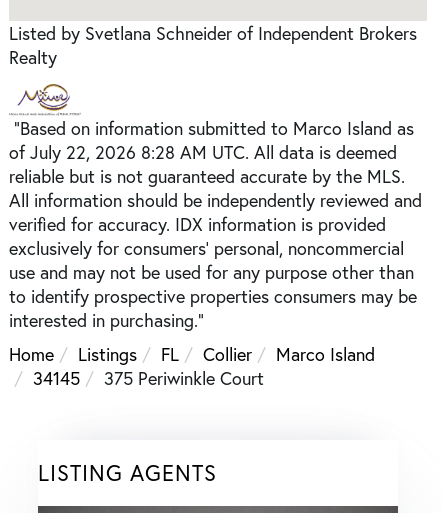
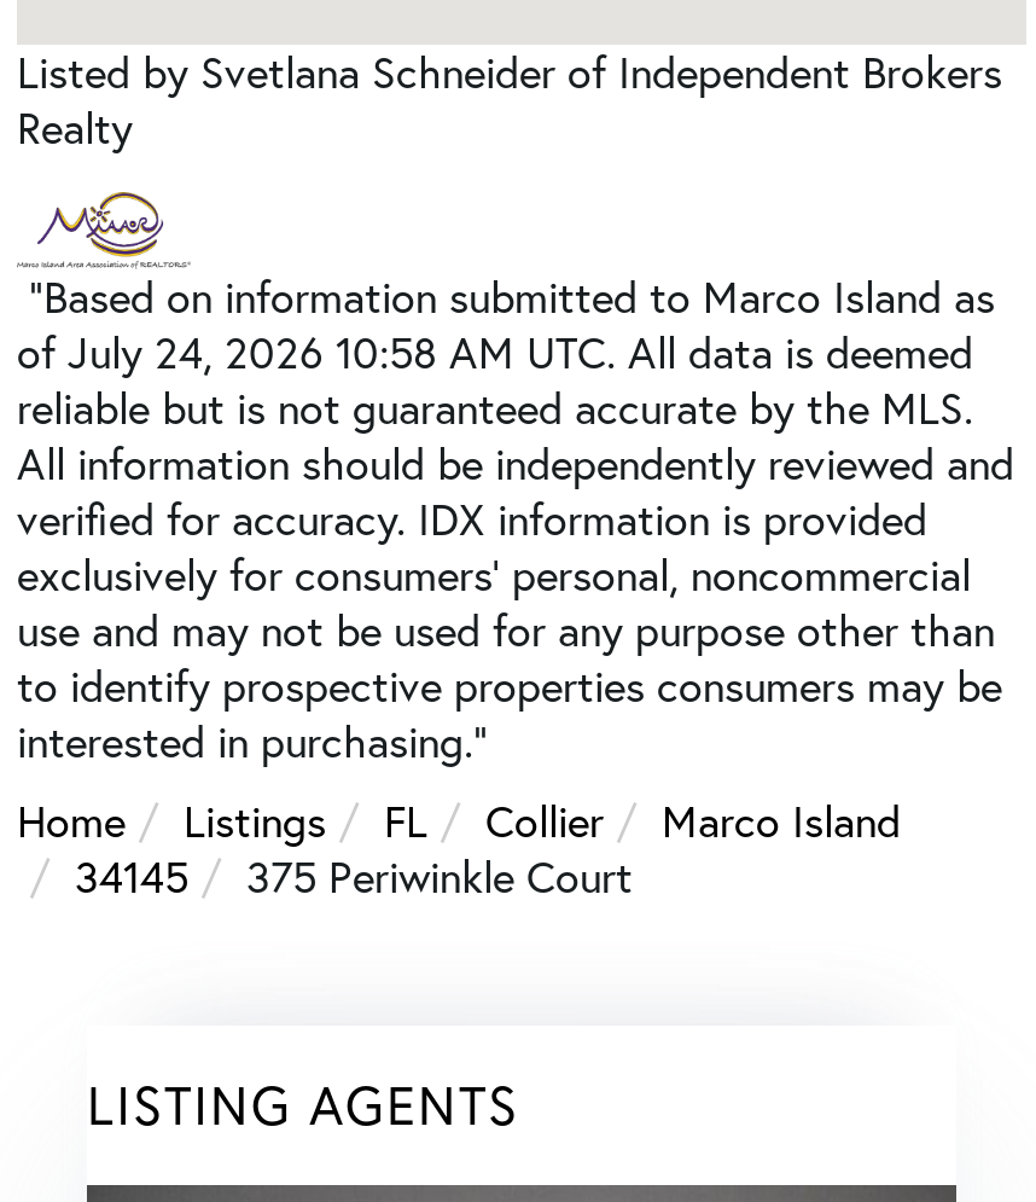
[9,140,397,164] of July 22, 2026 8:28 AM UTC. All data is deemed -> [17,324,973,380] of July 24, 2026 10:58 AM UTC. All data is deemed

